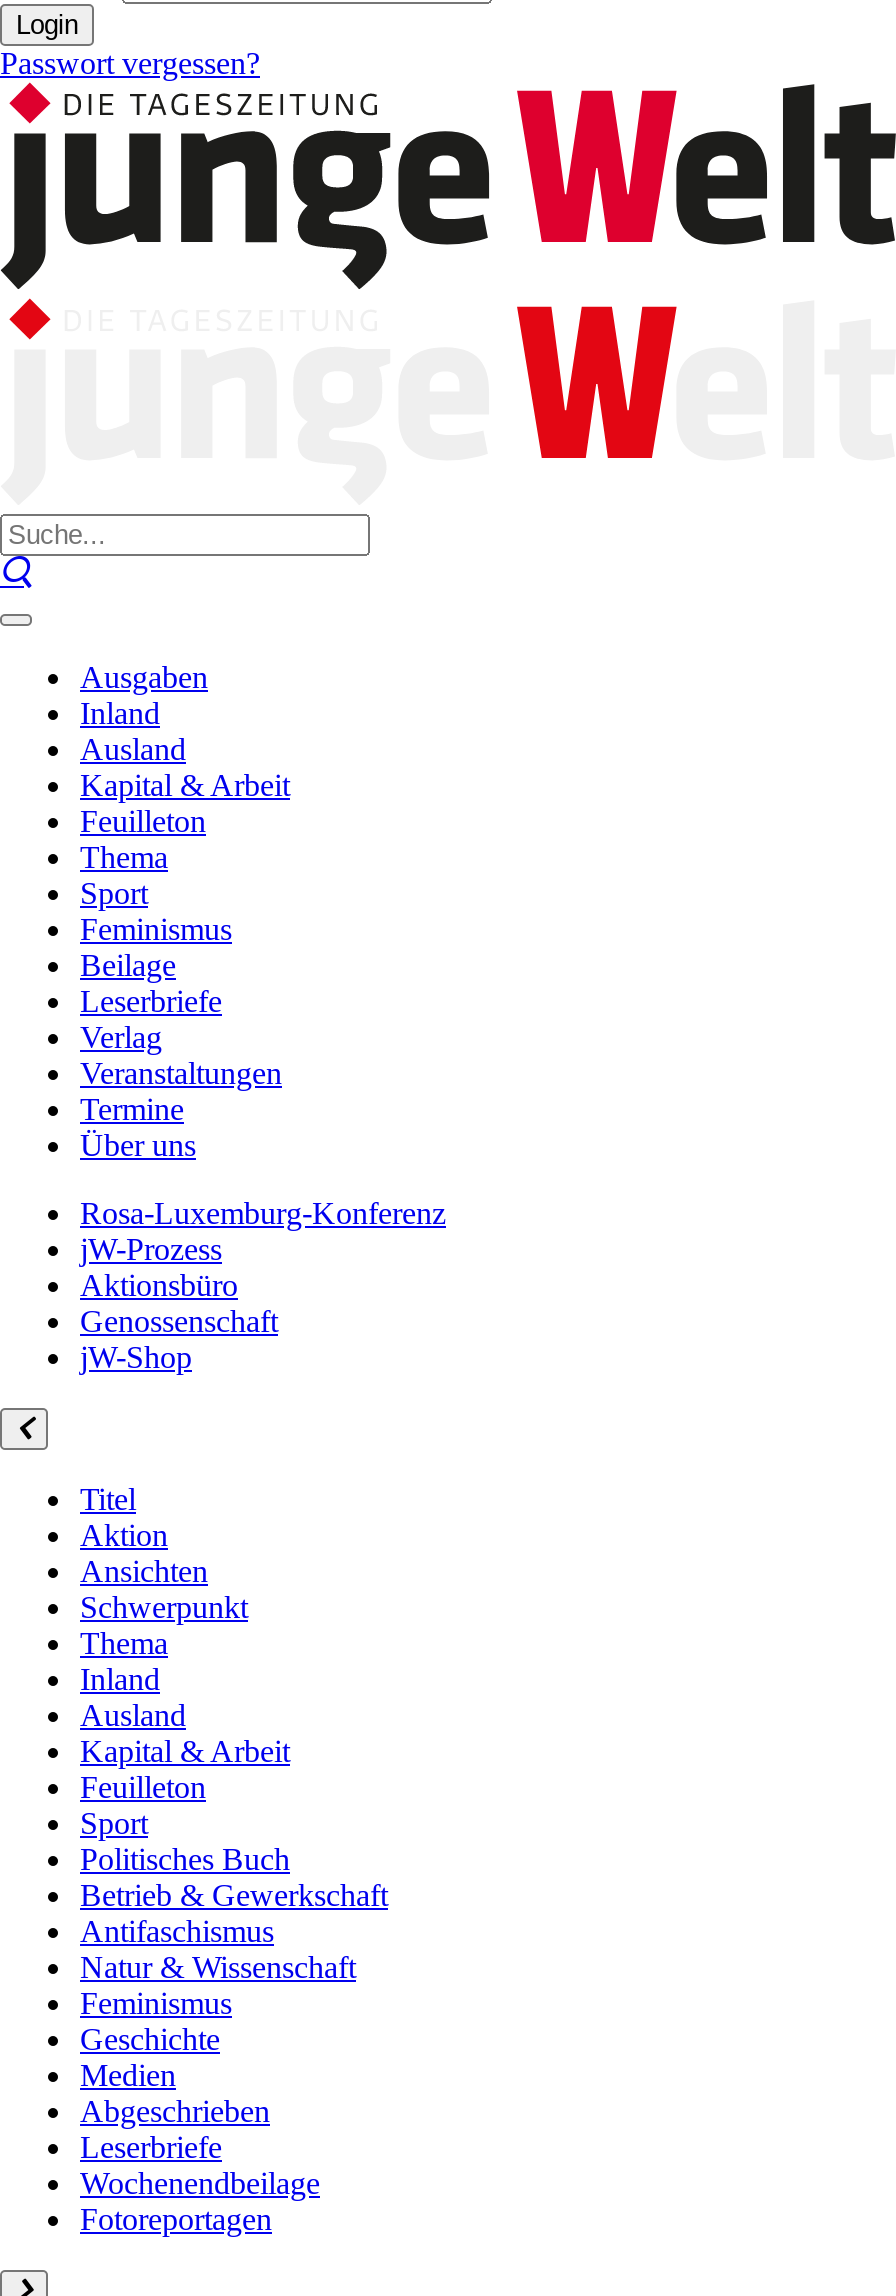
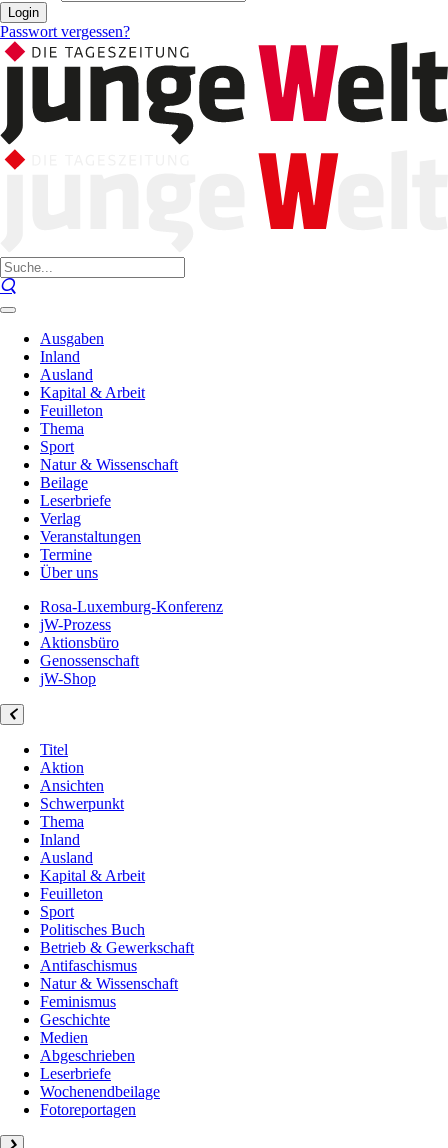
[80,912,232,946] Feminismus -> [40,456,178,473] Natur & Wissenschaft

